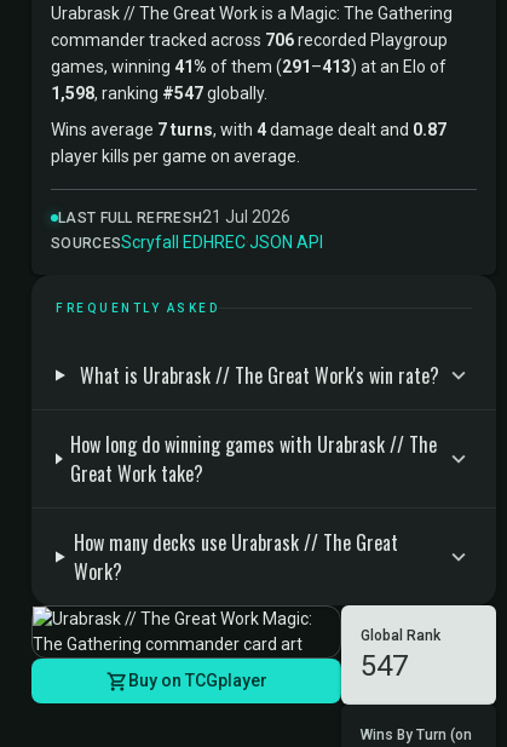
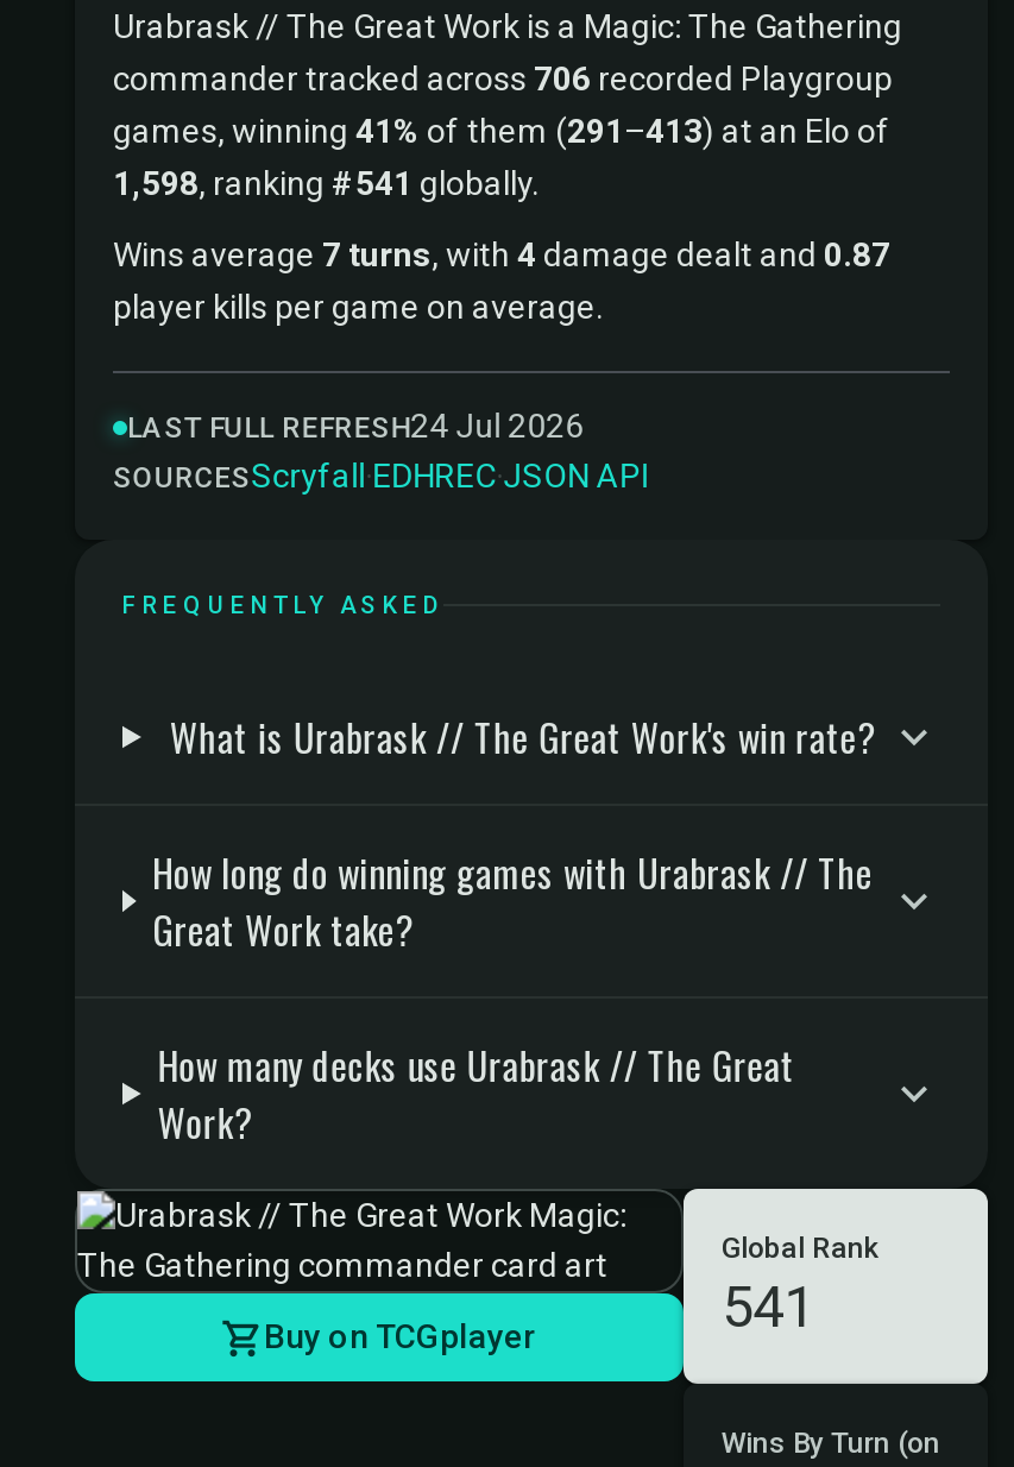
[51,84,267,103] 1,598, ranking #547 globally. -> [113,164,539,202] 1,598, ranking #541 globally.
[58,207,291,226] LAST FULL REFRESH21 Jul 2026 -> [127,407,584,445] LAST FULL REFRESH24 Jul 2026
[361,649,408,683] 547 -> [722,1274,814,1341] 541

